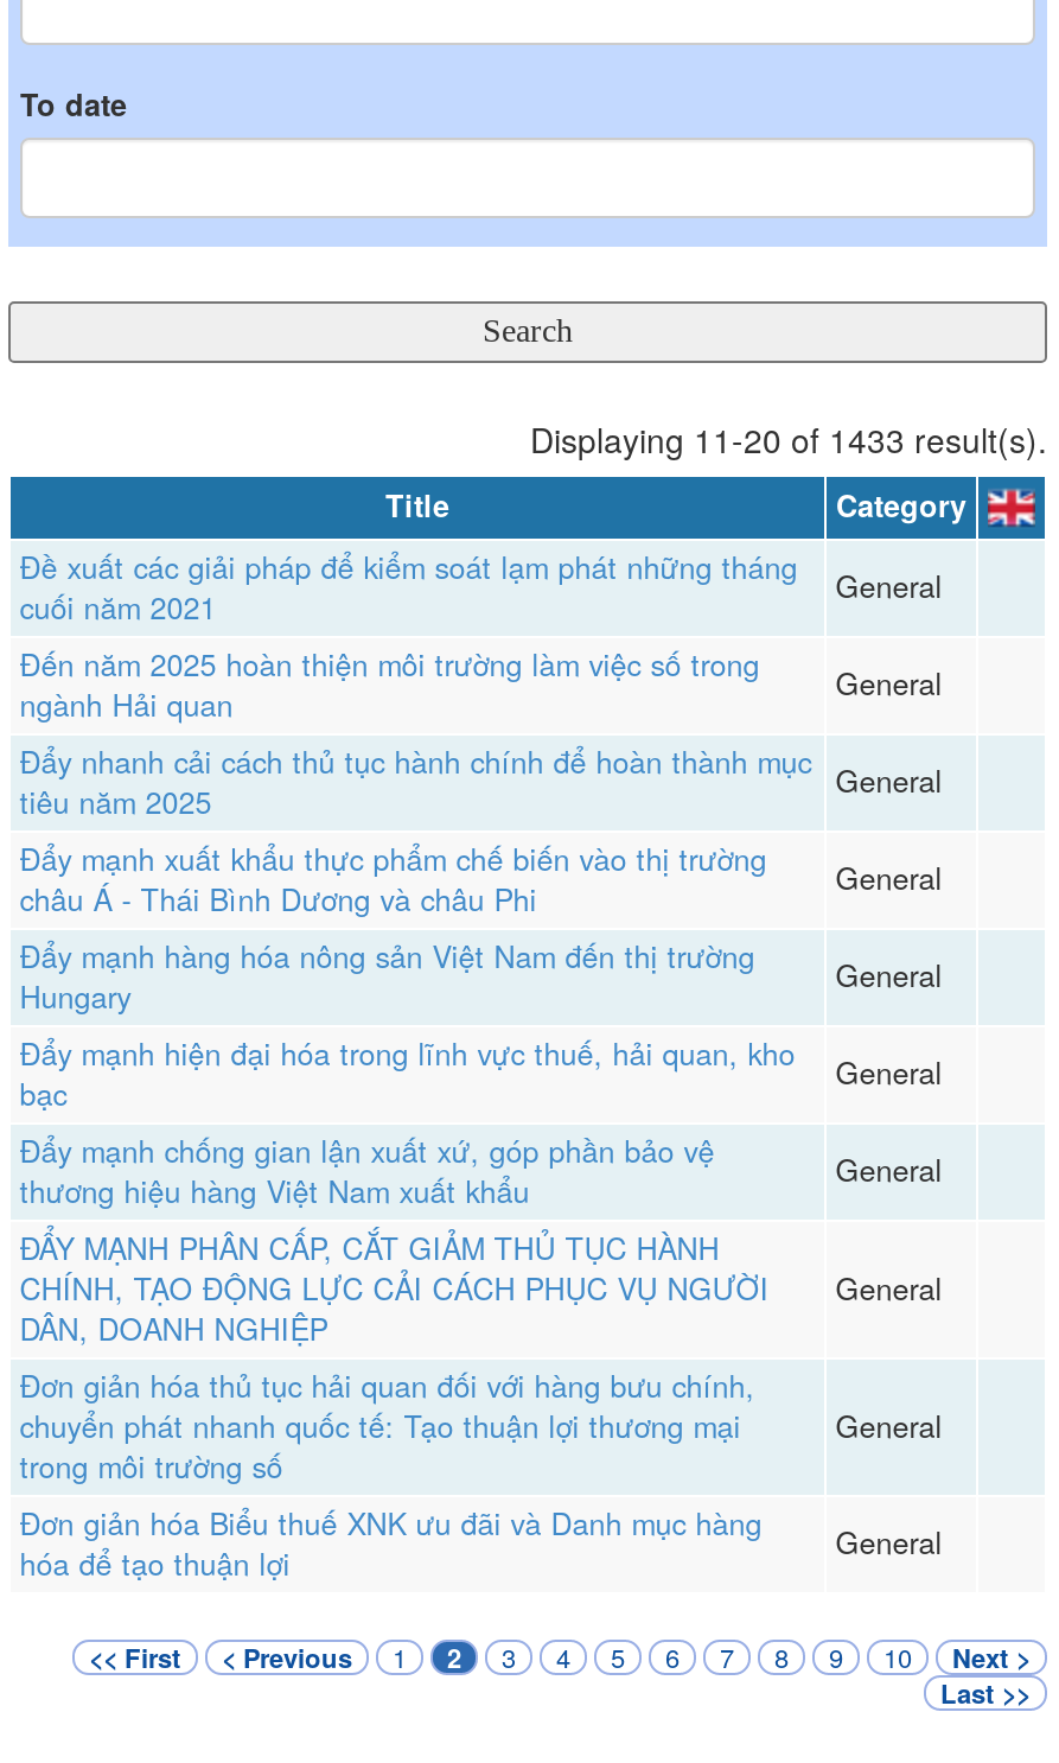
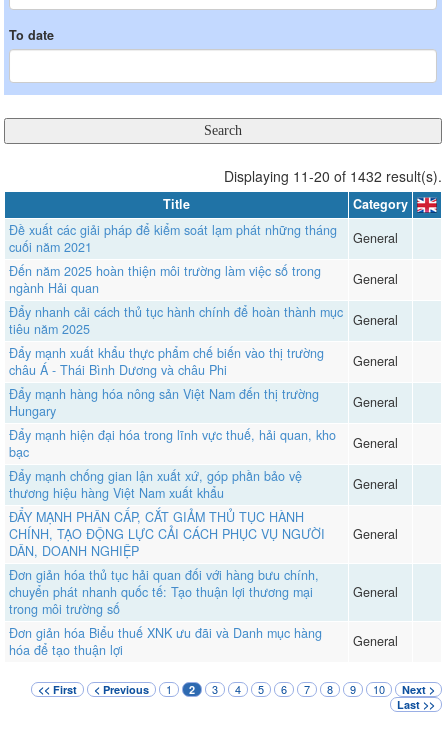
[530,414,1047,462] Displaying 11-20 of 1433 result(s). -> [224,165,442,185] Displaying 11-20 of 1432 result(s).

